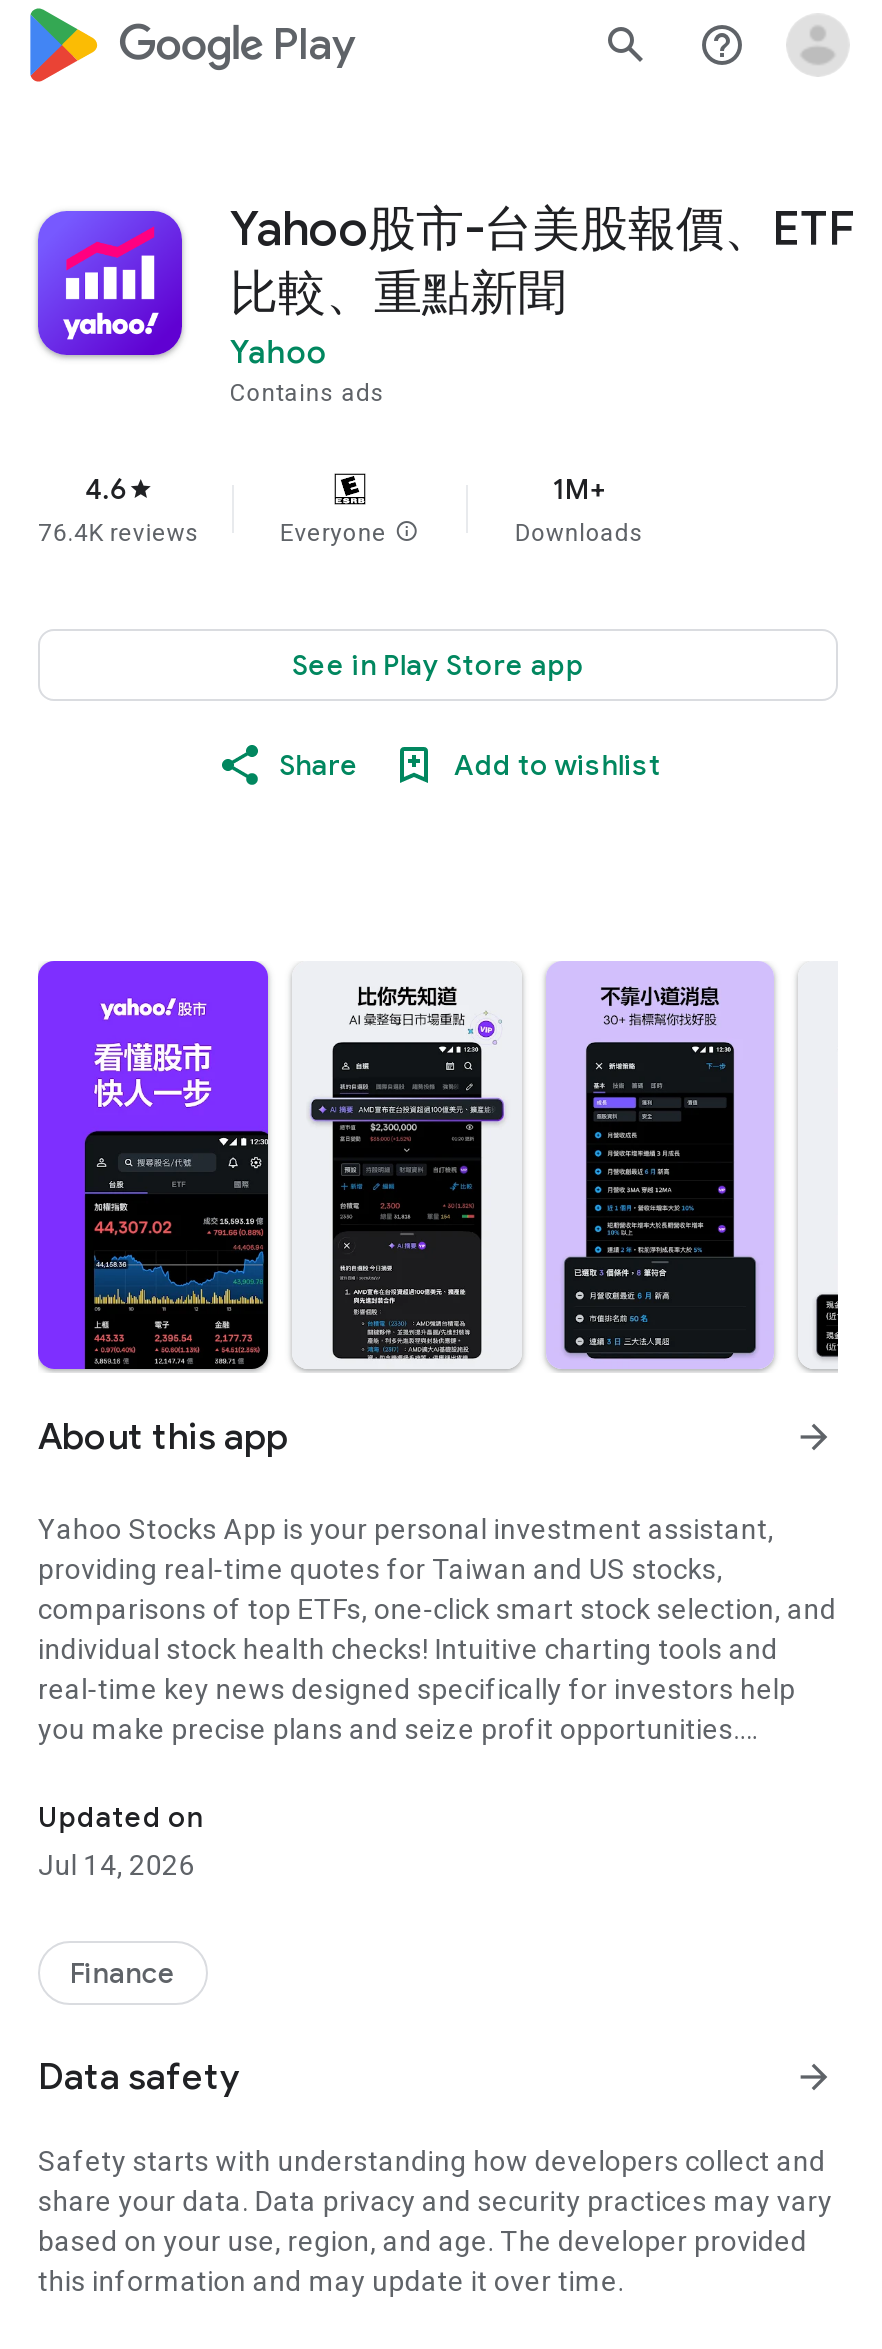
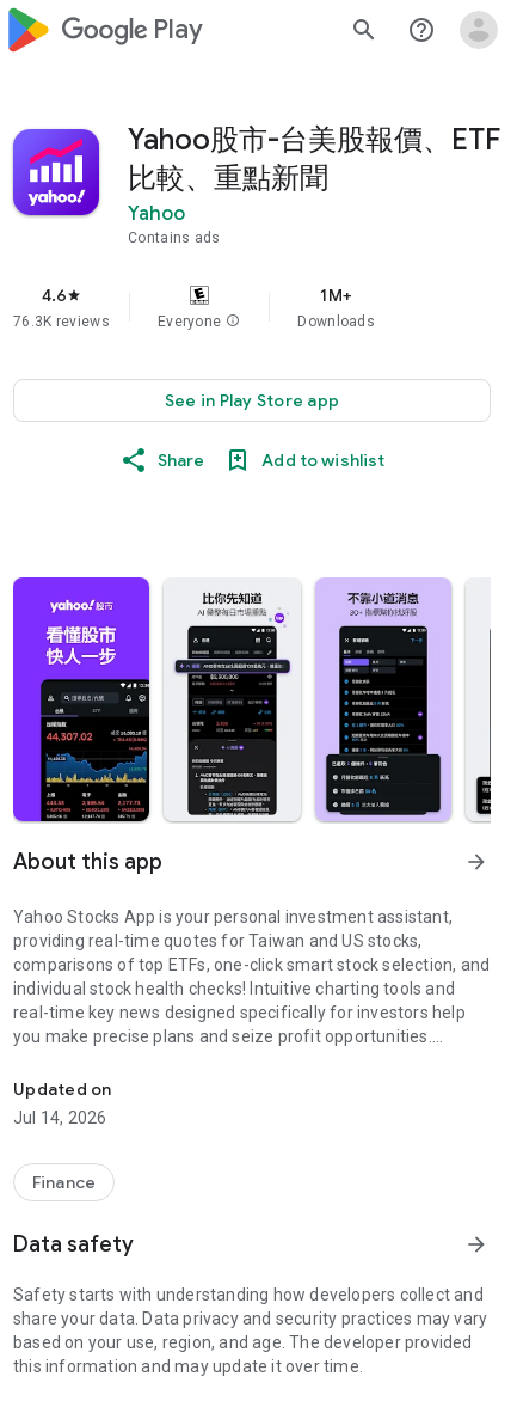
[38,519,200,547] 76.4K reviews -> [13,313,110,330] 76.3K reviews

